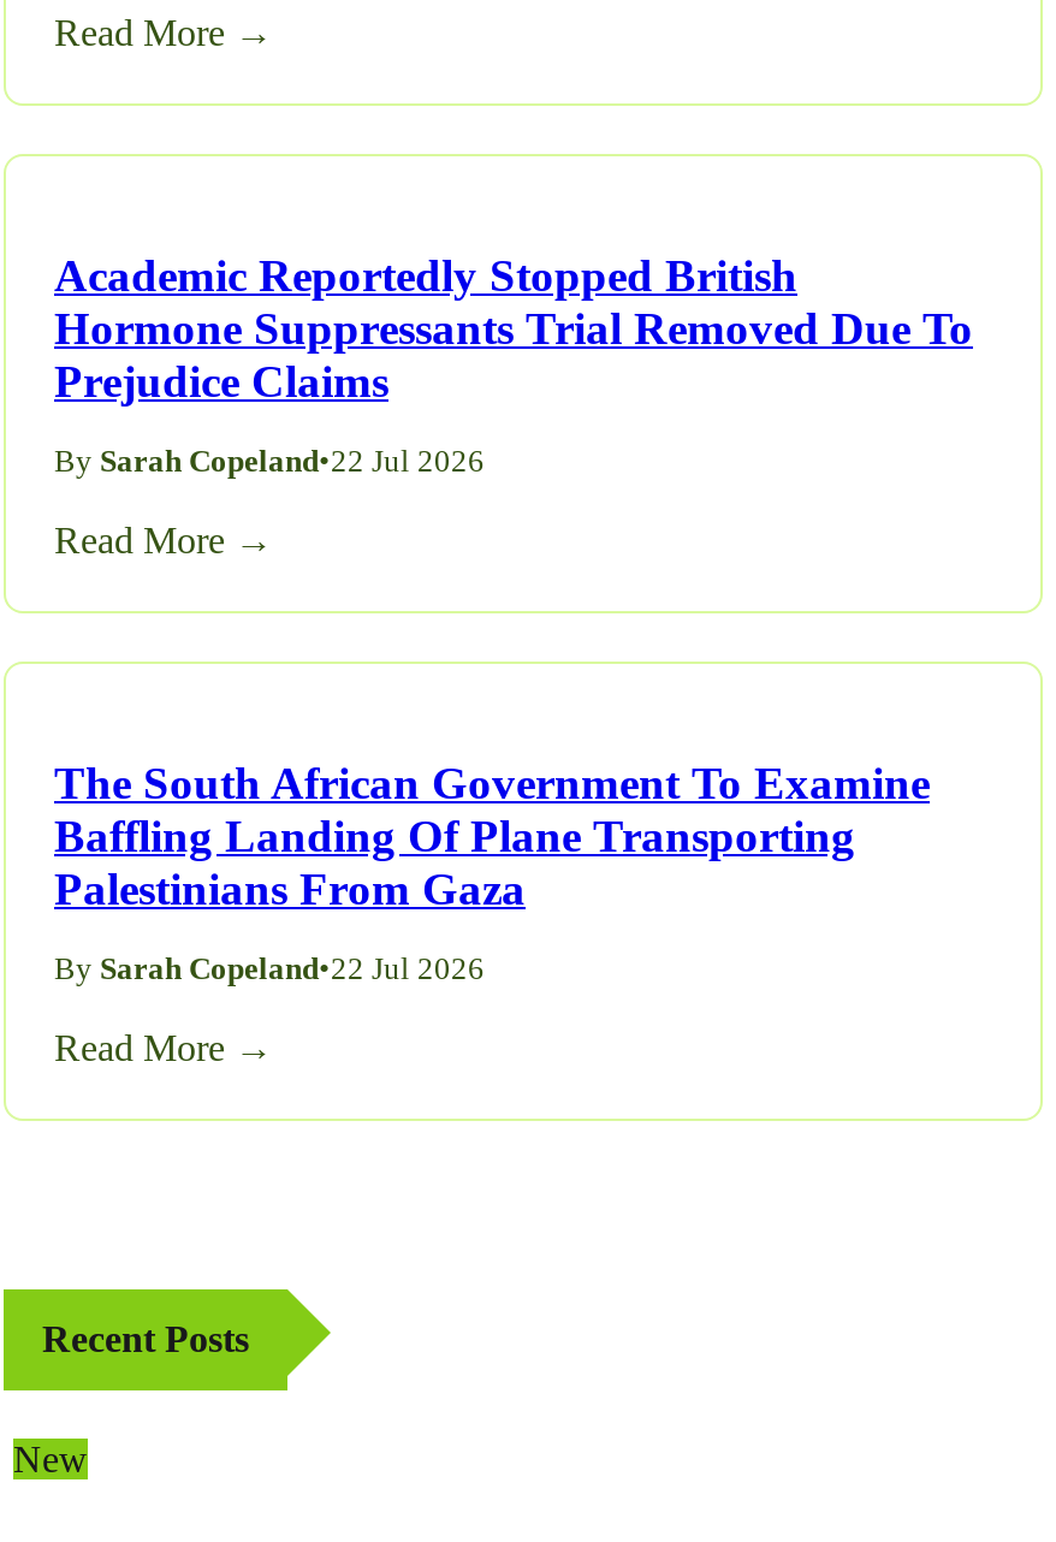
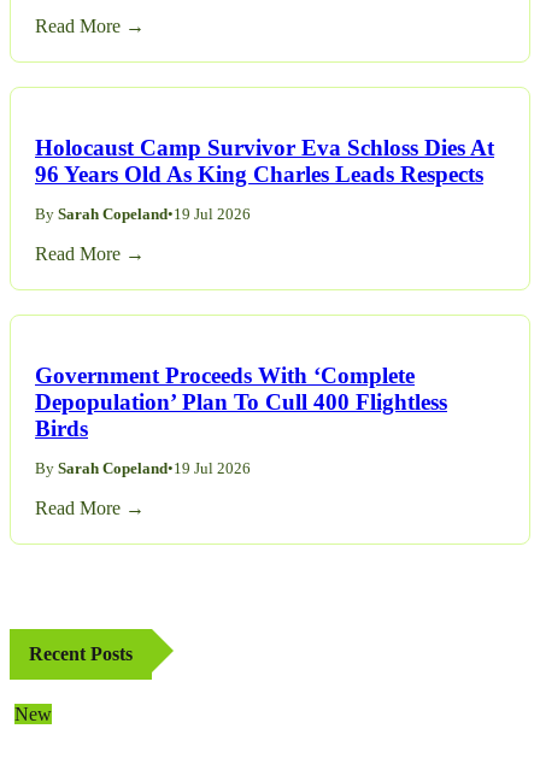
[54,251,973,407] Academic Reportedly Stopped British | Hormone Suppressants Trial Removed Due To | Prejudice Claims -> [35,135,494,187] Holocaust Camp Survivor Eva Schloss Dies At | 96 Years Old As King Charles Leads Respects
[54,446,485,479] By Sarah Copeland•22 Jul 2026 -> [35,206,251,223] By Sarah Copeland•19 Jul 2026
[54,759,930,915] The South African Government To Examine | Baffling Landing Of Plane Transporting | Palestinians From Gaza -> [35,363,447,442] Government Proceeds With ‘Complete | Depopulation’ Plan To Cull 400 Flightless | Birds
[54,954,485,987] By Sarah Copeland•22 Jul 2026 -> [35,461,251,478] By Sarah Copeland•19 Jul 2026

